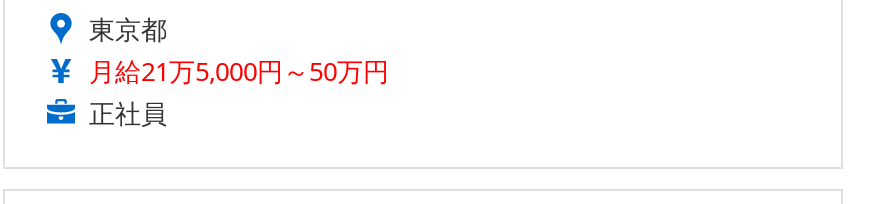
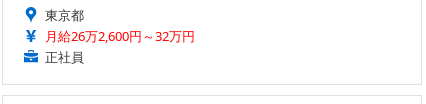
[89,53,389,89] 月給21万5,000円～50万円 -> [45,27,195,45] 月給26万2,600円～32万円

